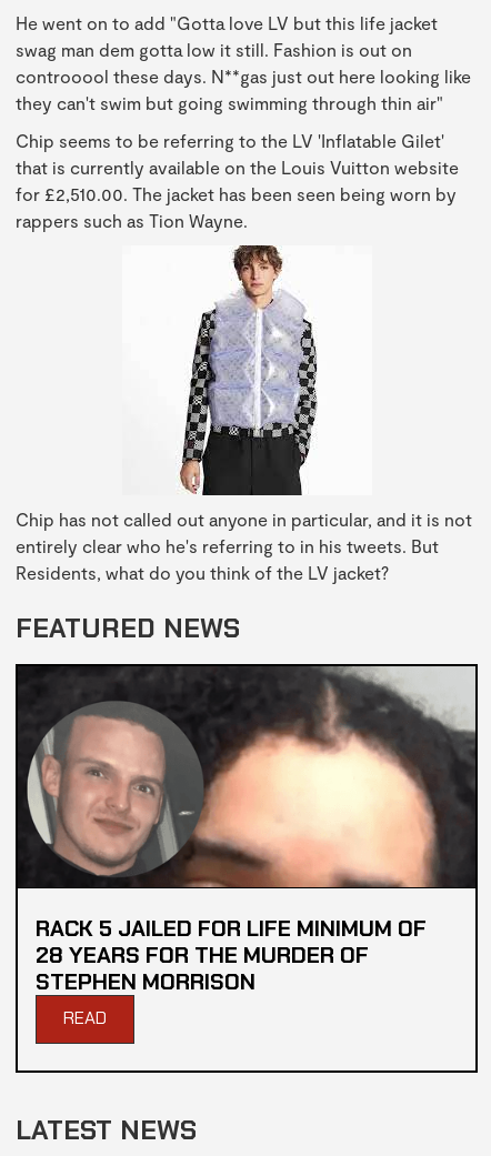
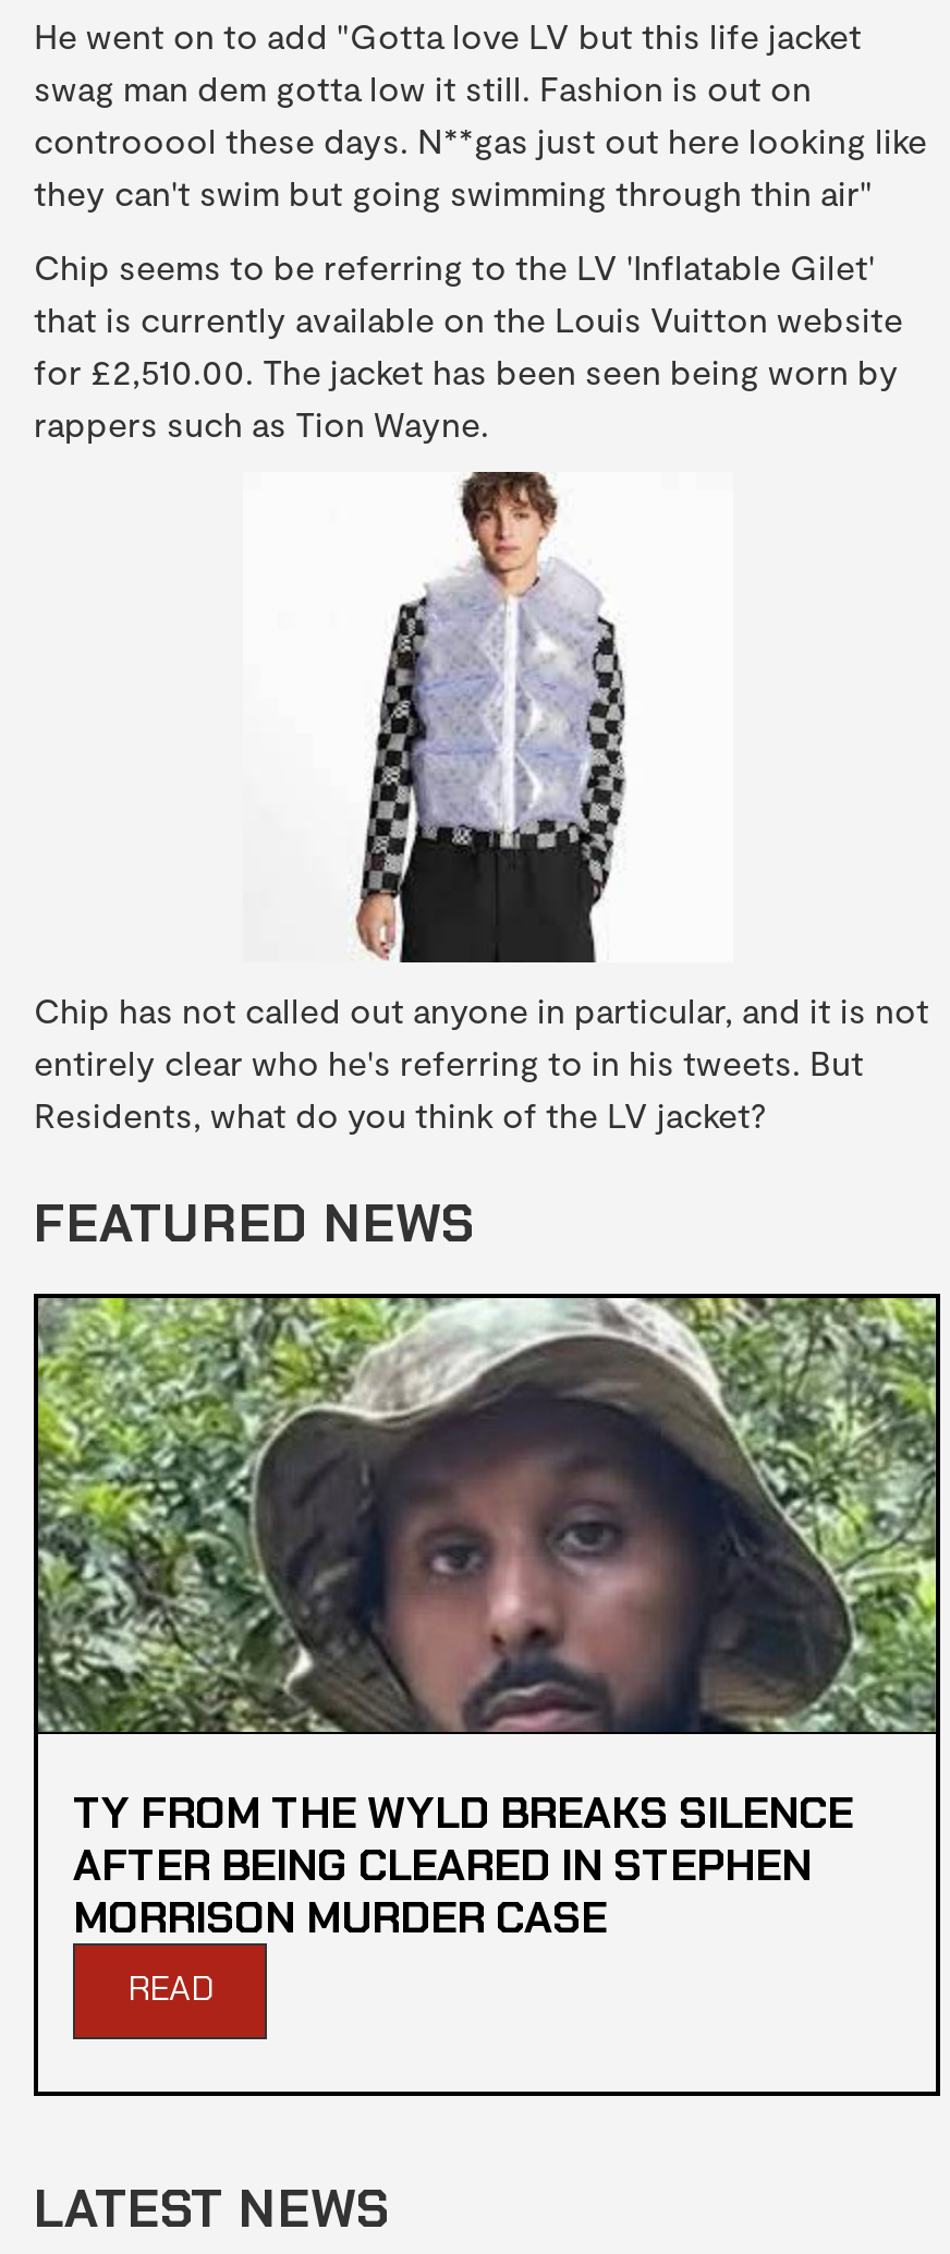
[17,665,477,996] [image] | RACK 5 JAILED FOR LIFE MINIMUM OF | 28 YEARS FOR THE MURDER OF | STEPHEN MORRISON -> [36,1296,938,1944] [image] | TY FROM THE WYLD BREAKS SILENCE | AFTER BEING CLEARED IN STEPHEN | MORRISON MURDER CASE

